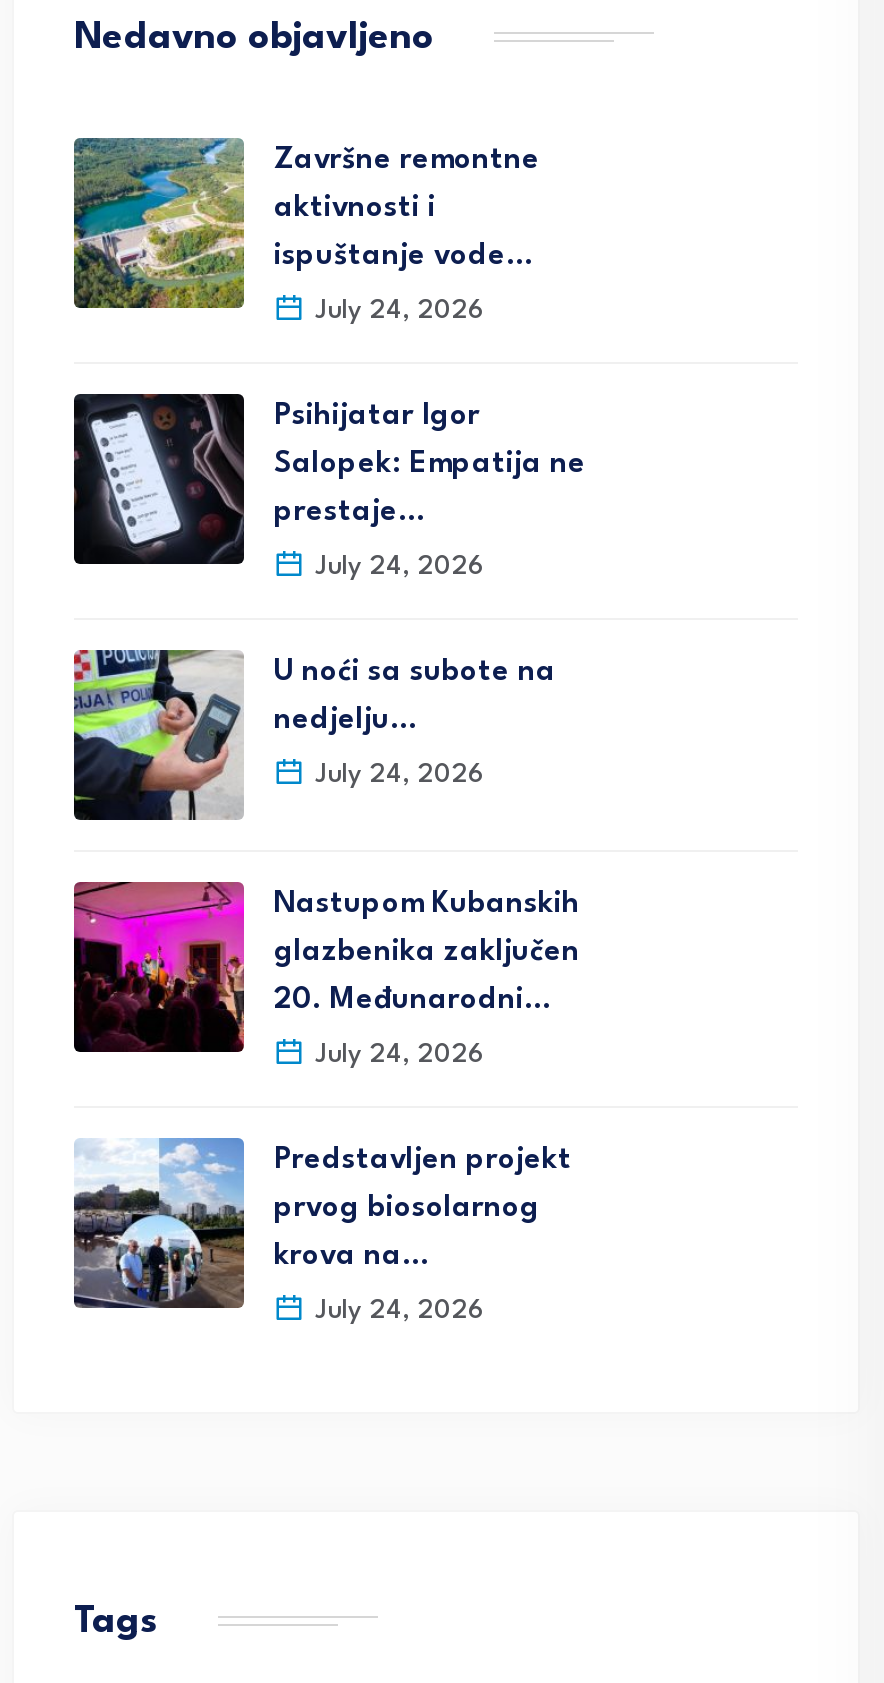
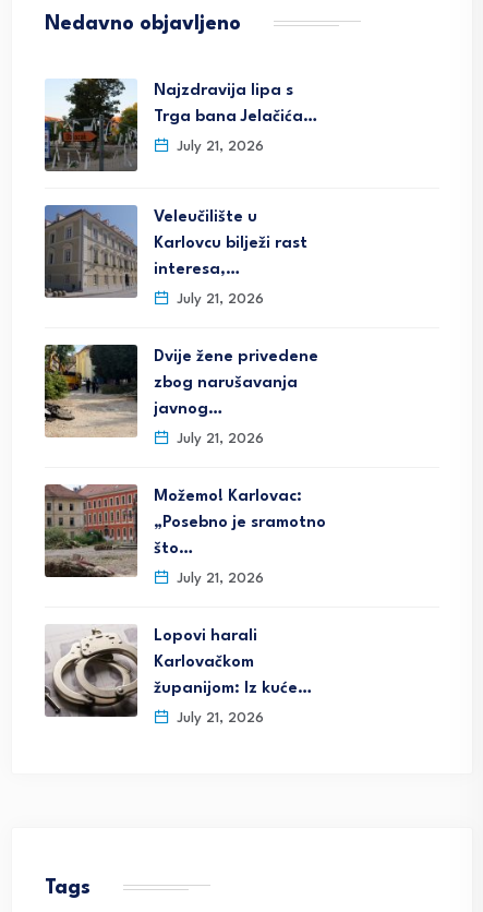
[72,136,540,308] [image] | Završne remontne -> [44,77,293,171] [image] | Najzdravija lipa s
[274,194,436,224] aktivnosti i -> [154,109,317,125] Trga bana Jelačića…
[274,242,532,272] ispuštanje vode… -> [172,140,264,154] July 21, 2026
[308,298,484,324] July 24, 2026 -> [154,209,257,226] Veleučilište u
[72,370,480,566] [image] | Psihijatar Igor -> [44,204,307,311] [image] | Karlovcu bilježi rast
[274,450,586,480] Salopek: Empatija ne -> [154,262,240,278] interesa,…
[274,498,424,528] prestaje… -> [172,292,264,306] July 21, 2026
[308,554,484,580] July 24, 2026 -> [154,349,318,365] Dvije žene privedene
[72,626,556,822] [image] | U noći sa subote na -> [44,344,298,451] [image] | zbog narušavanja
[274,706,416,736] nedjelju… -> [154,401,222,418] javnog…
[308,762,484,788] July 24, 2026 -> [172,432,264,446] July 21, 2026
[72,880,580,1054] [image] | Nastupom Kubanskih -> [44,484,302,578] [image] | Možemo! Karlovac:
[274,938,580,968] glazbenika zaključen -> [154,515,326,531] „Posebno je sramotno
[274,986,550,1016] 20. Međunarodni… -> [154,541,193,557] što…
[308,1042,484,1068] July 24, 2026 -> [172,572,264,586] July 21, 2026
[74,1138,572,1310] [image] | Predstavljen projekt -> [45,624,257,718] [image] | Lopovi harali
[274,1194,540,1224] prvog biosolarnog -> [154,654,254,671] Karlovačkom
[274,1242,428,1272] krova na… -> [154,681,312,697] županijom: Iz kuće…
[308,1298,484,1324] July 24, 2026 -> [172,711,264,725] July 21, 2026

